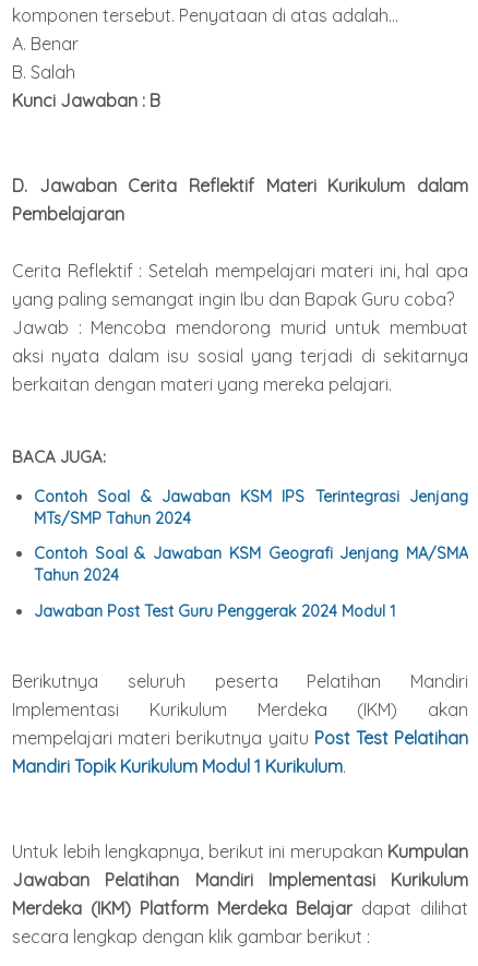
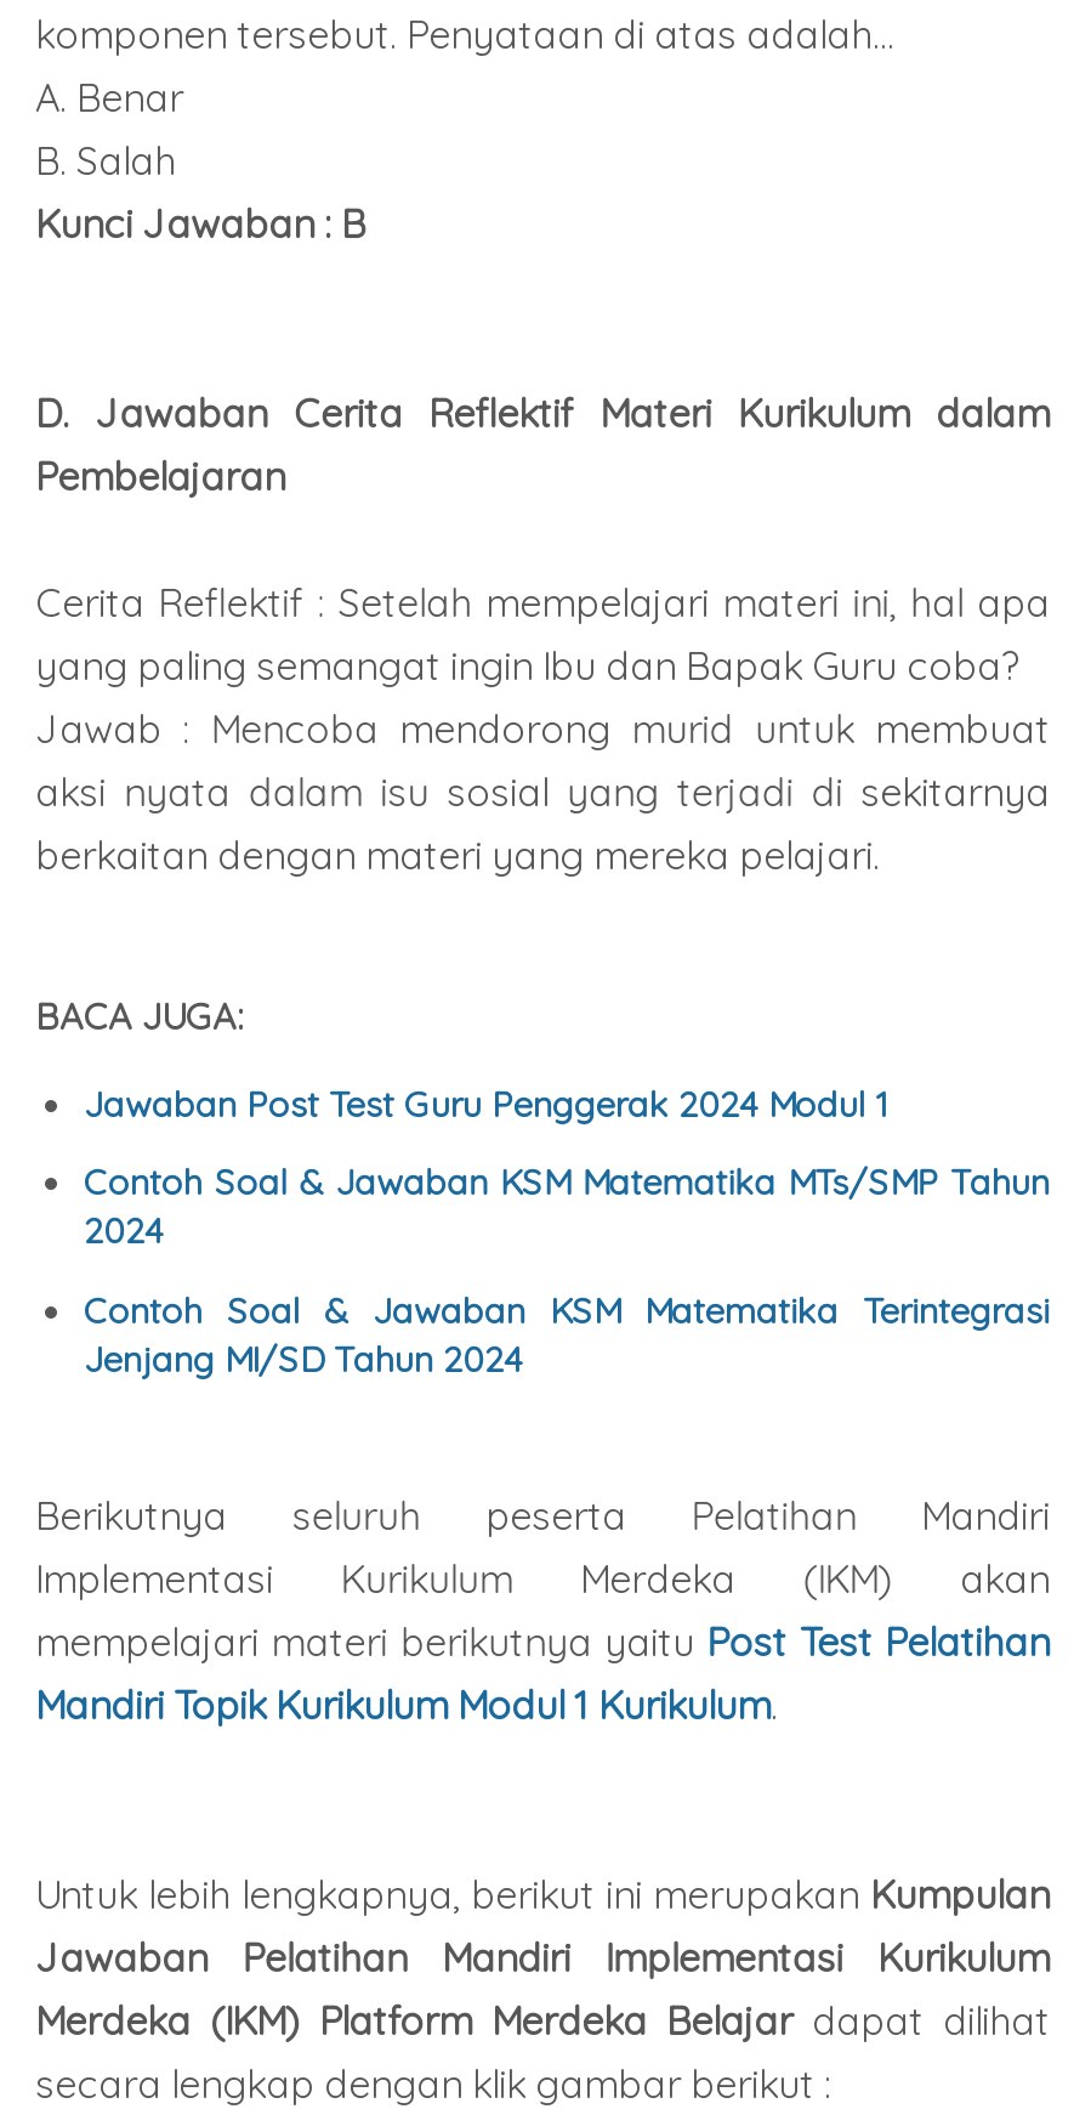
[34,486,468,585] Contoh Soal & Jawaban KSM IPS Terintegrasi Jenjang | MTs/SMP Tahun 2024 | Contoh Soal & Jawaban KSM Geografi Jenjang MA/SMA | Tahun 2024 -> none
moved [34,602,396,621] -> [84,1082,890,1126]: Jawaban Post Test Guru Penggerak 2024 Modul 1
none -> [84,1162,1050,1382] Contoh Soal & Jawaban KSM Matematika MTs/SMP Tahun | 2024 | Contoh Soal & Jawaban KSM Matematika Terintegrasi | Jenjang MI/SD Tahun 2024

